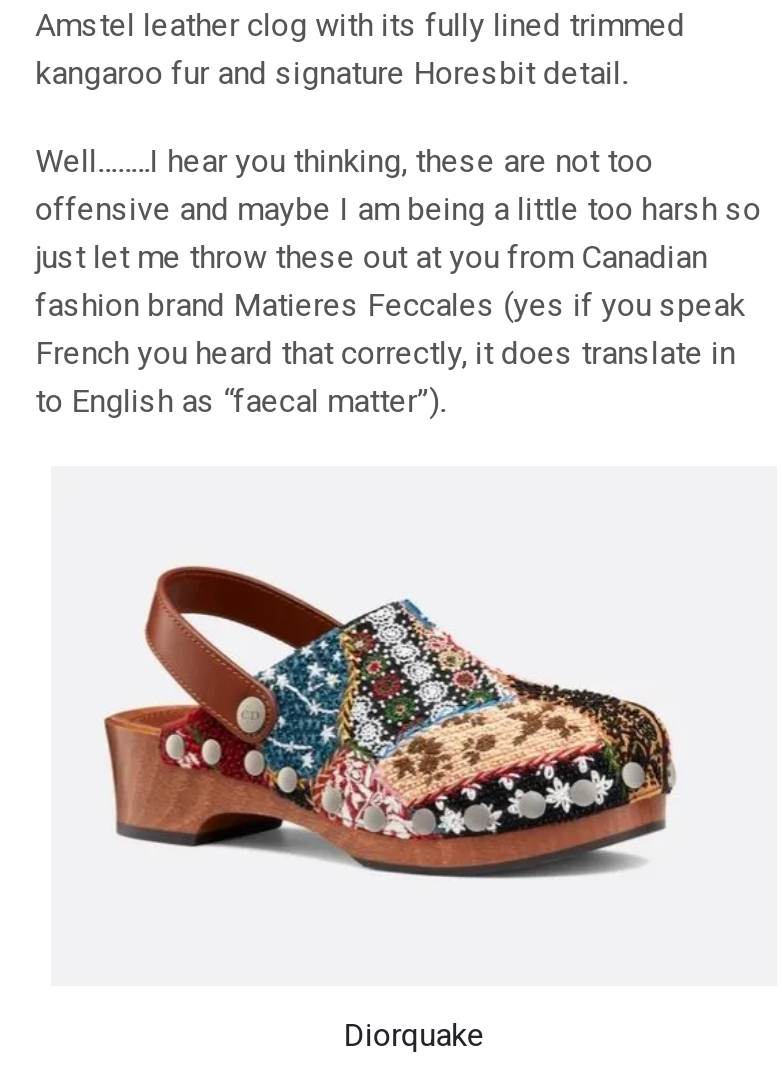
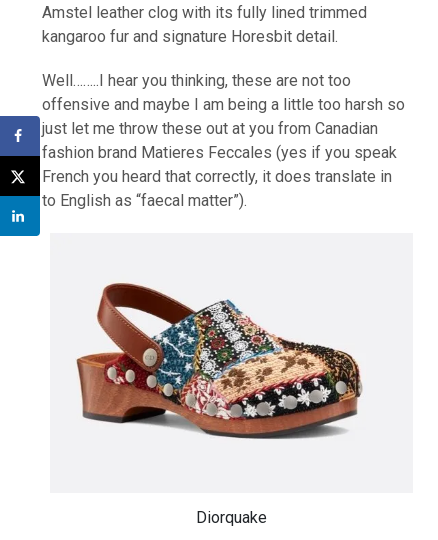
none -> [3,115,41,237] [image]

